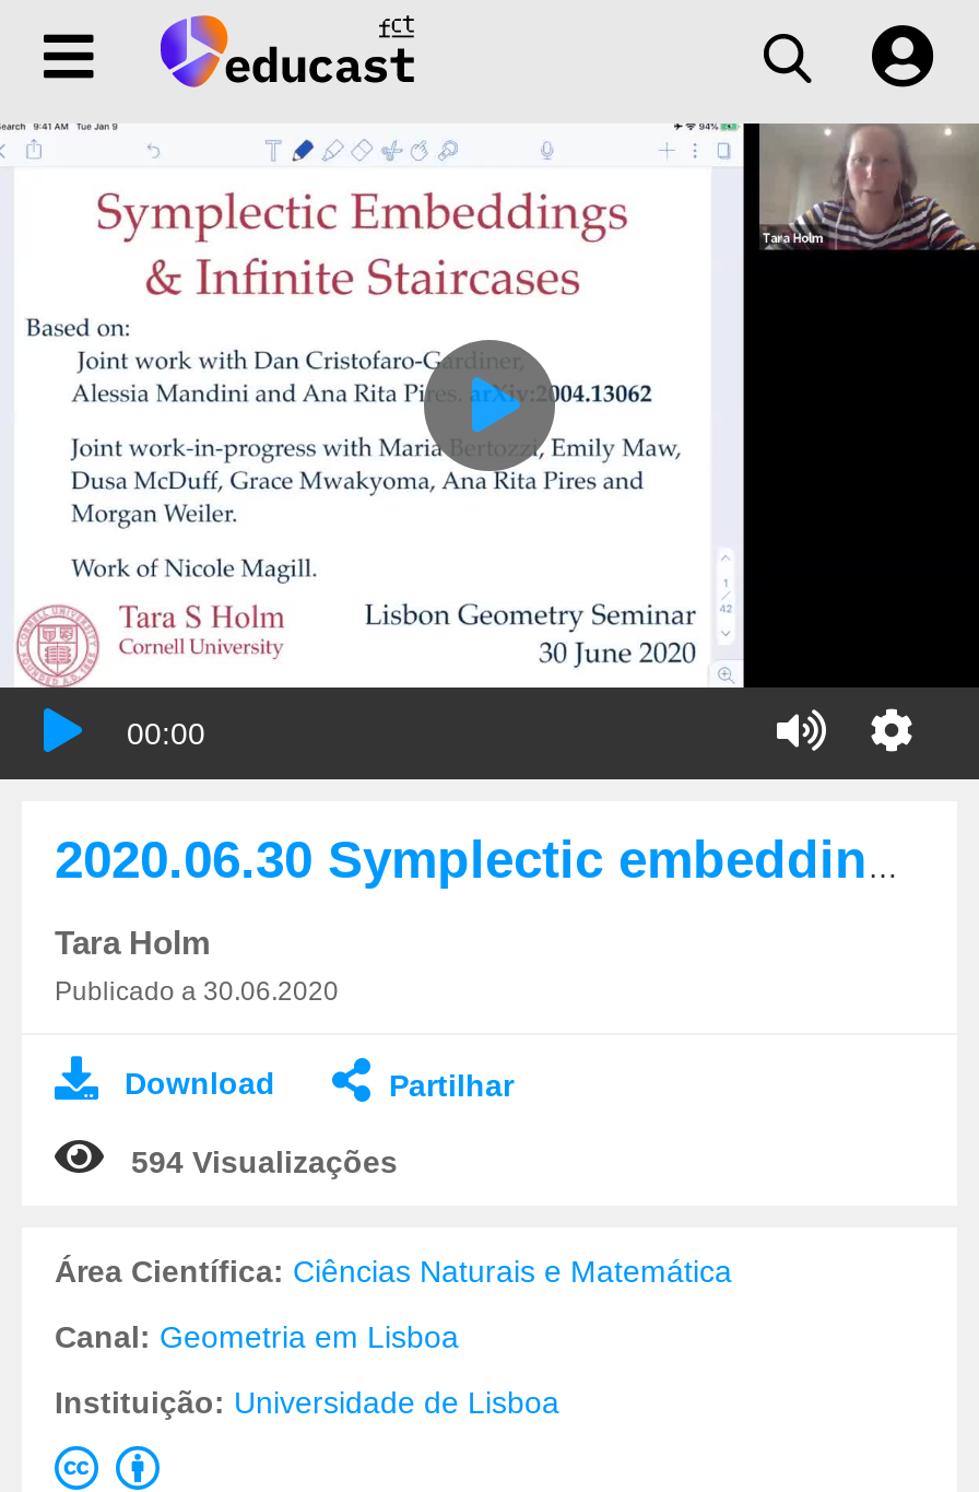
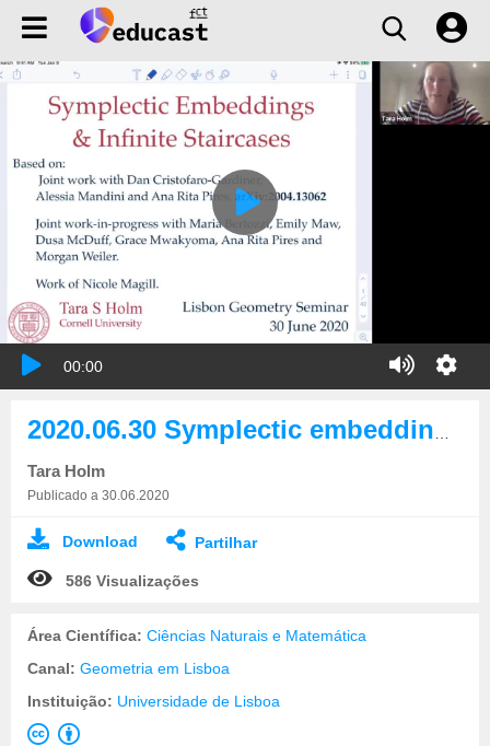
[131,1144,398,1179] 594 Visualizações -> [66,572,199,589] 586 Visualizações

